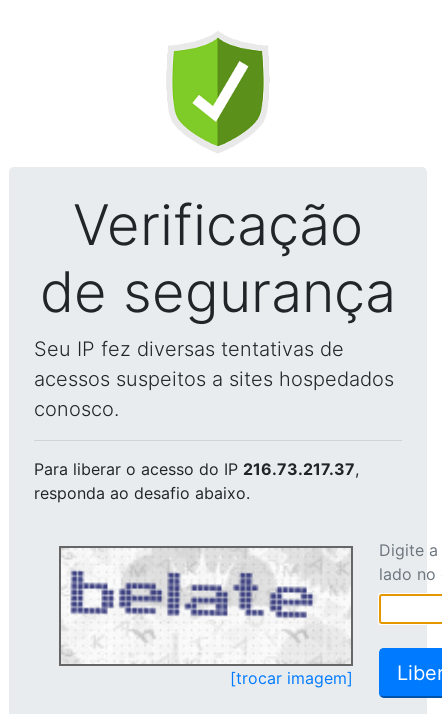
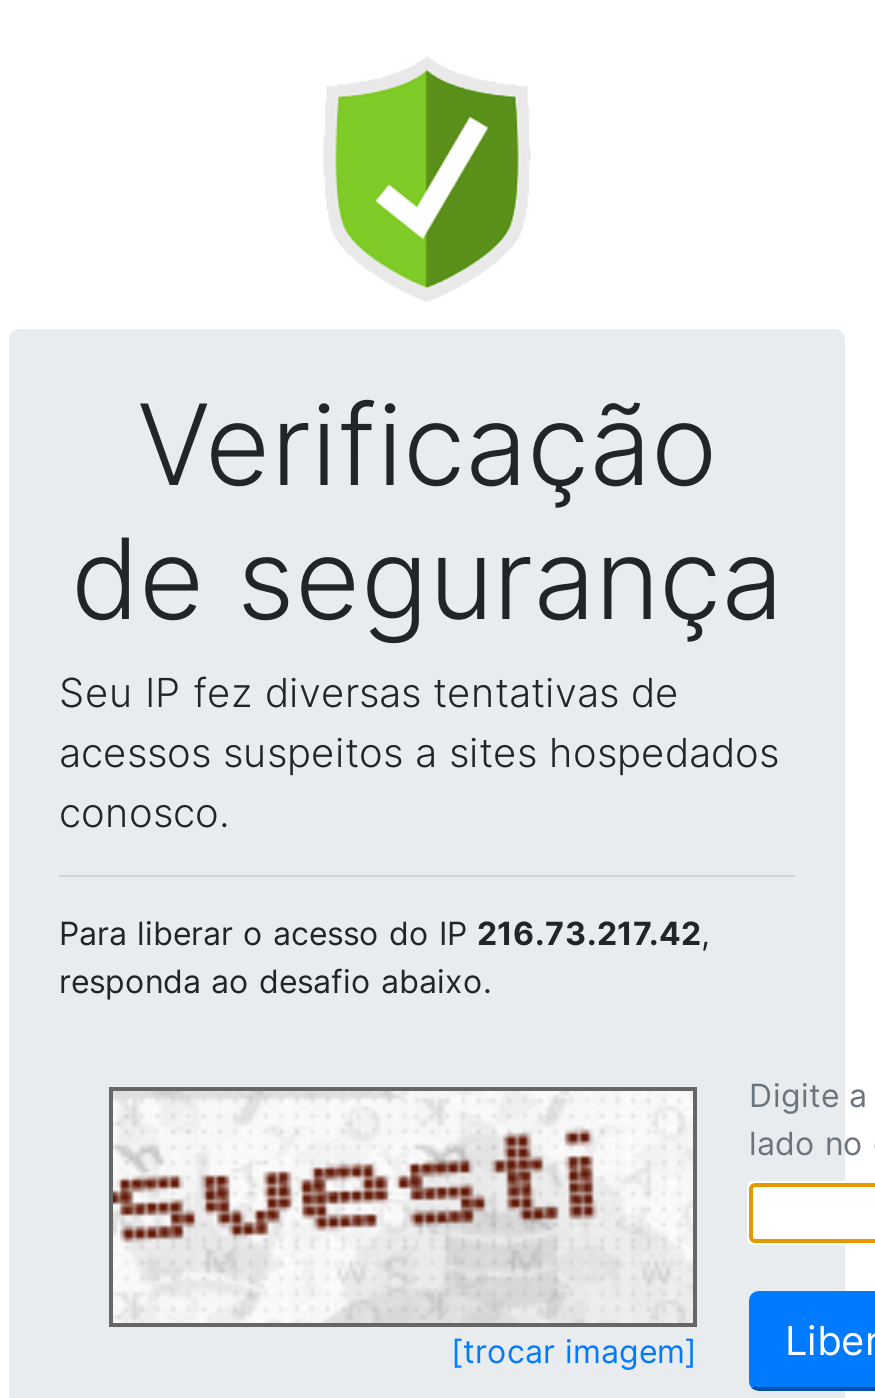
[34,459,359,479] Para liberar o acesso do IP 216.73.217.37, -> [59,913,709,953] Para liberar o acesso do IP 216.73.217.42,
[61,550,348,662] [image] -> [111,1095,677,1317] [image]

